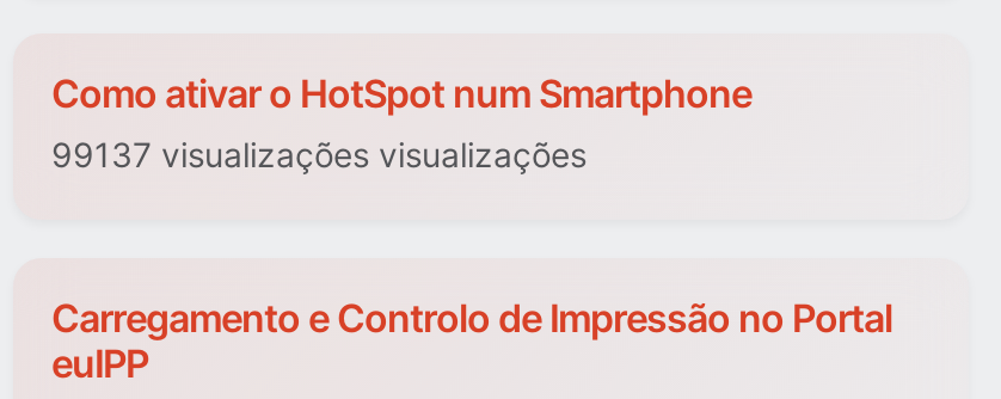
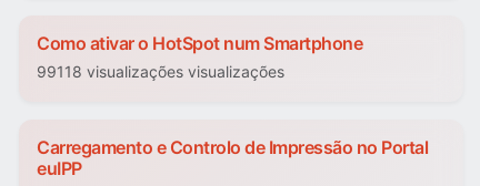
[51,135,587,176] 99137 visualizações visualizações -> [37,63,284,81] 99118 visualizações visualizações

